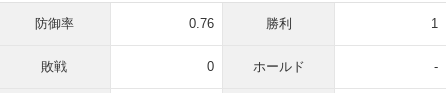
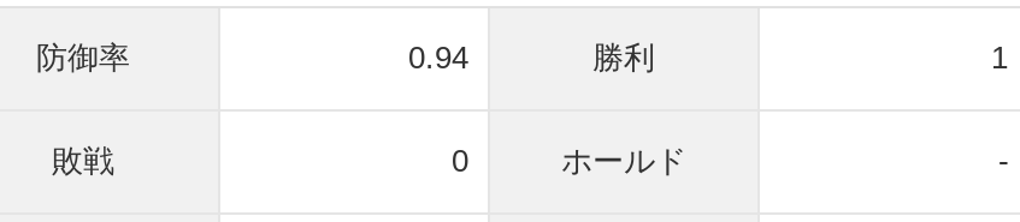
[189,16,214,31] 0.76 -> [408,40,468,76] 0.94

